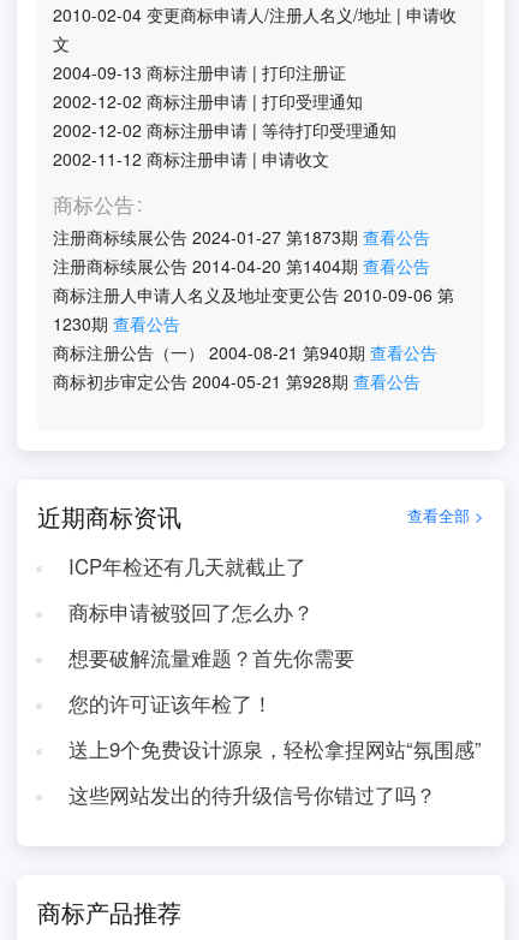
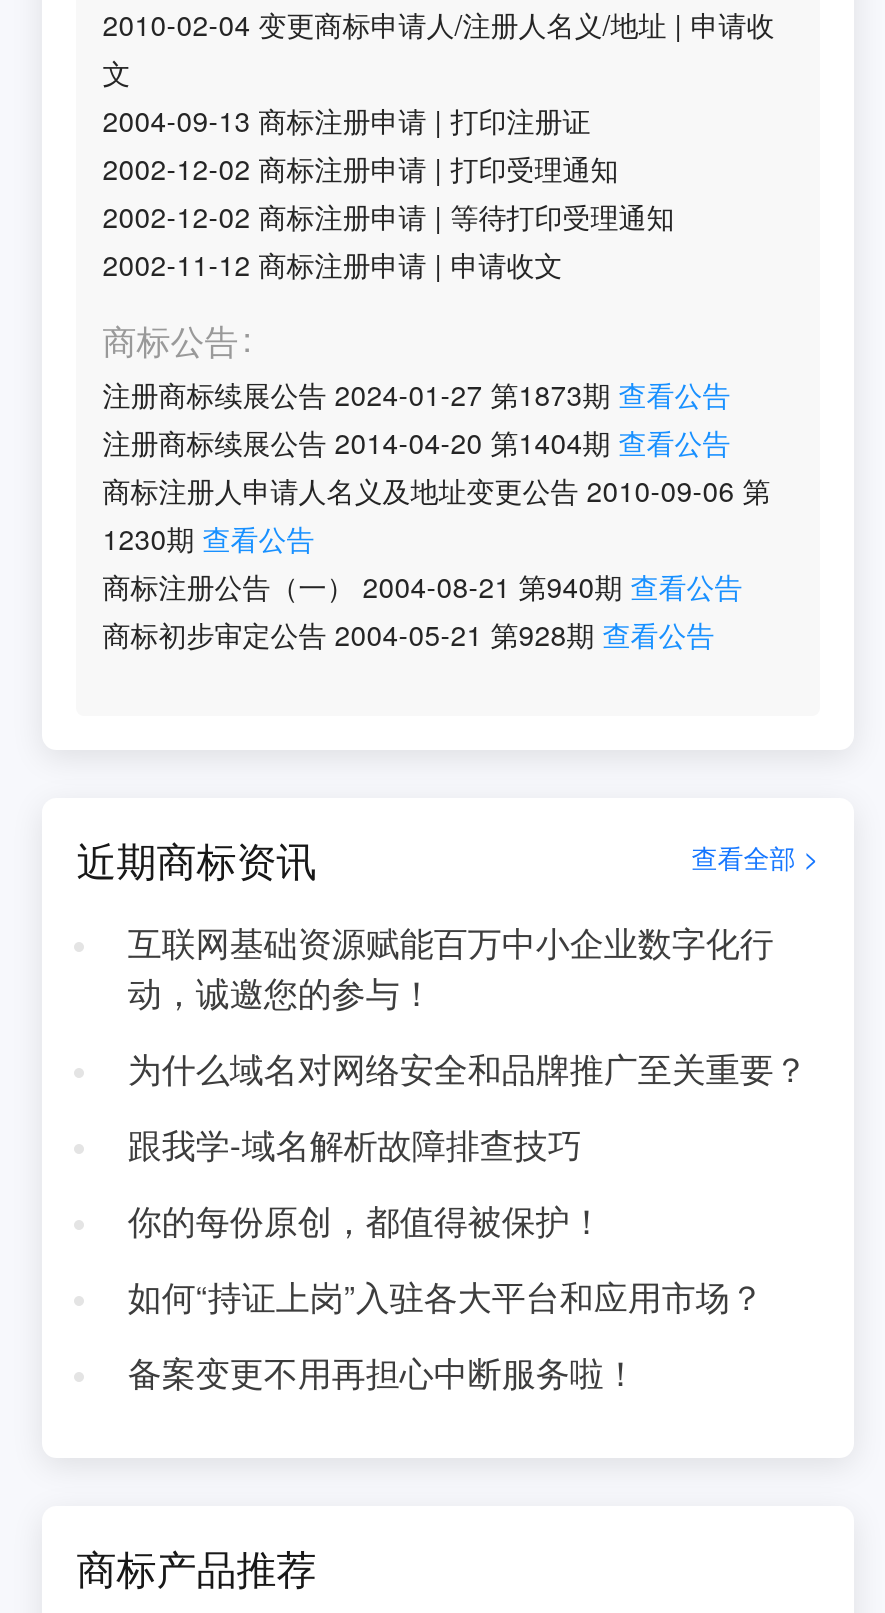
[68,552,306,581] ICP年检还有几天就截止了 -> [128,918,774,1016] 互联网基础资源赋能百万中小企业数字化行 | 动，诚邀您的参与！
[68,597,313,626] 商标申请被驳回了怎么办？ -> [128,1044,808,1092] 为什么域名对网络安全和品牌推广至关重要？
[68,643,354,672] 想要破解流量难题？首先你需要 -> [128,1120,582,1168] 跟我学-域名解析故障排查技巧
[68,689,272,718] 您的许可证该年检了！ -> [128,1196,604,1244] 你的每份原创，都值得被保护！
[68,734,482,763] 送上9个免费设计源泉，轻松拿捏网站“氛围感” -> [128,1272,764,1320] 如何“持证上岗”入驻各大平台和应用市场？
[68,780,436,809] 这些网站发出的待升级信号你错过了吗？ -> [128,1348,638,1396] 备案变更不用再担心中断服务啦！

